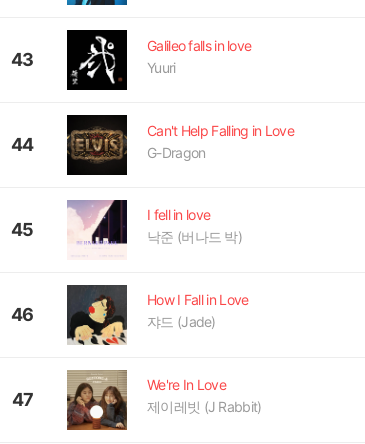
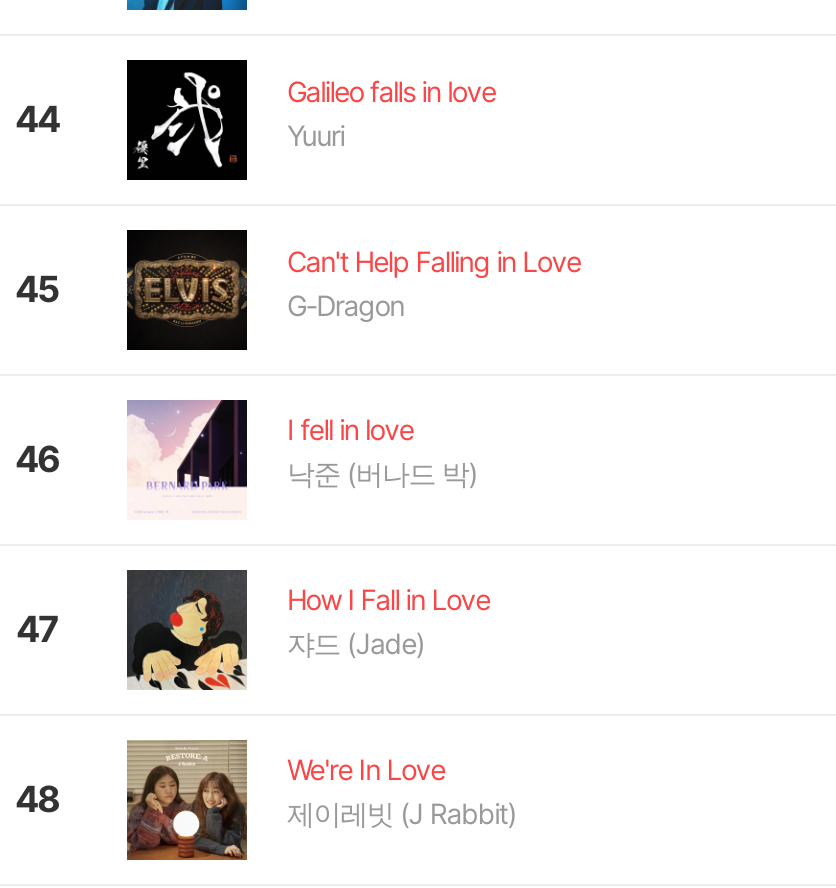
[11,49,33,70] 43 -> [15,98,59,140] 44
[11,134,33,155] 44 -> [15,268,59,310] 45
[11,219,33,240] 45 -> [15,438,59,480] 46
[11,304,33,325] 46 -> [16,608,58,650] 47
[11,389,32,410] 47 -> [15,778,59,820] 48

